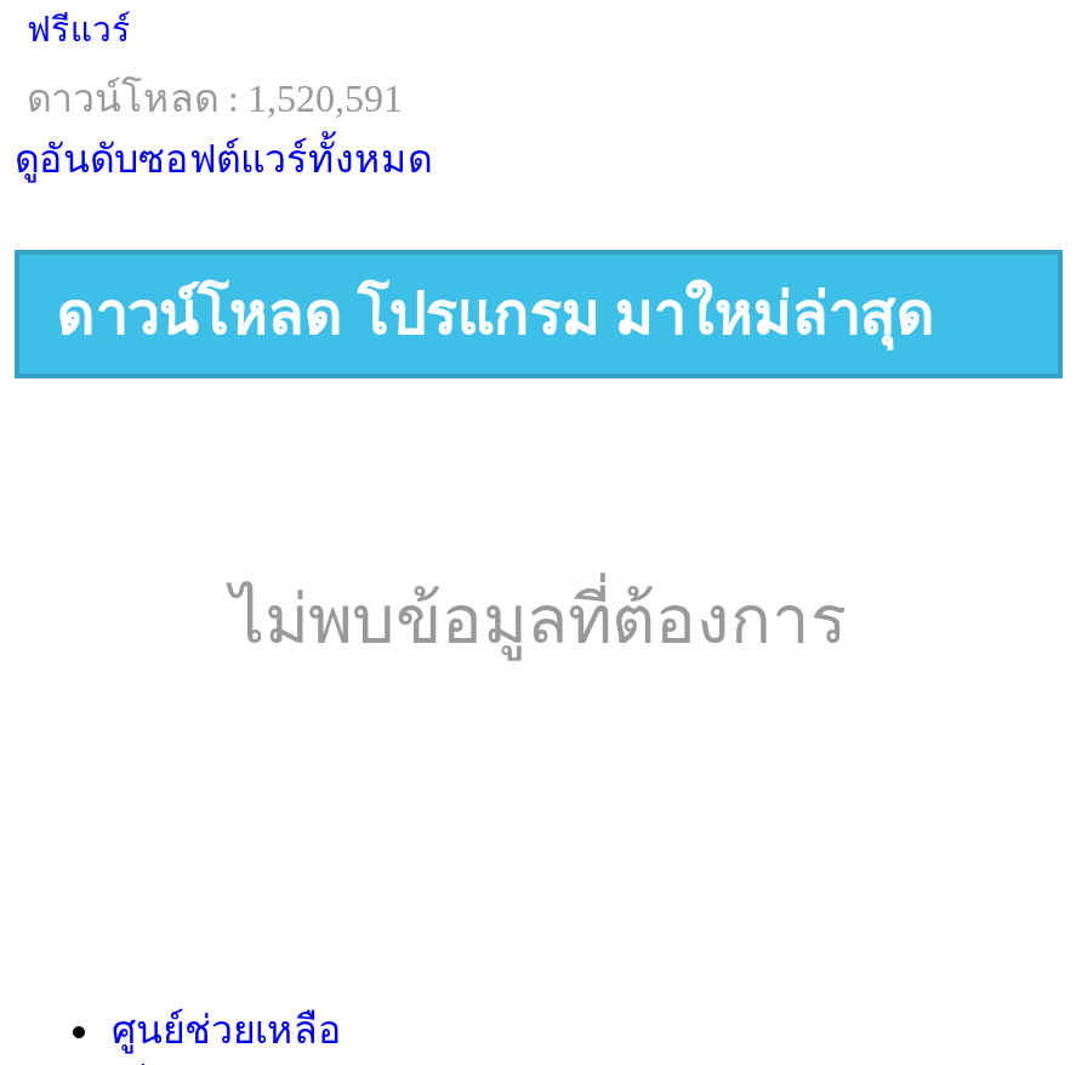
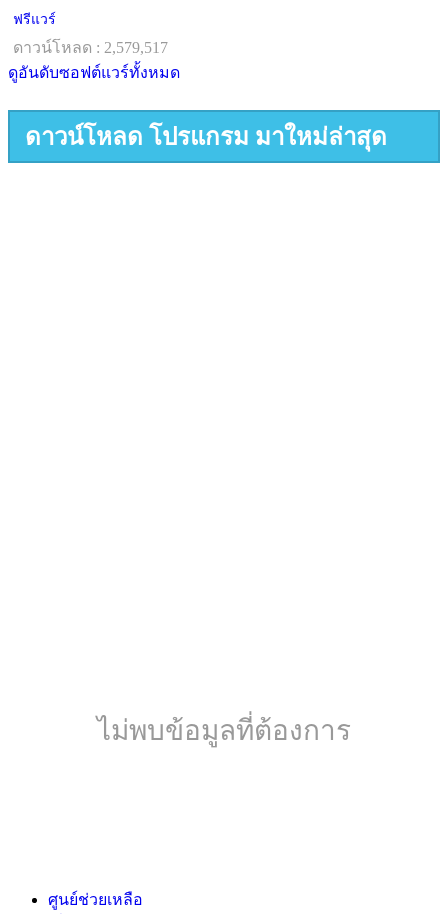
[27,78,403,119] ดาวน์โหลด : 1,520,591 -> [13,39,168,56] ดาวน์โหลด : 2,579,517

